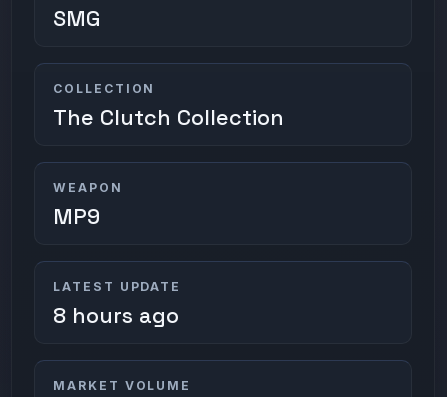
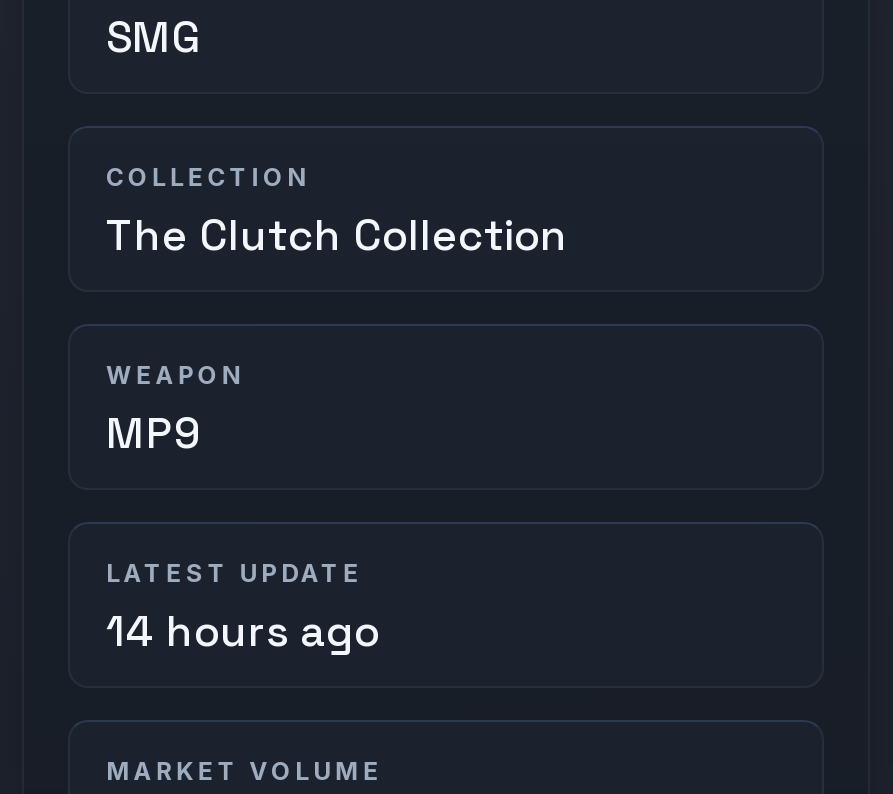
[53,302,179,329] 8 hours ago -> [106,604,380,658] 14 hours ago

